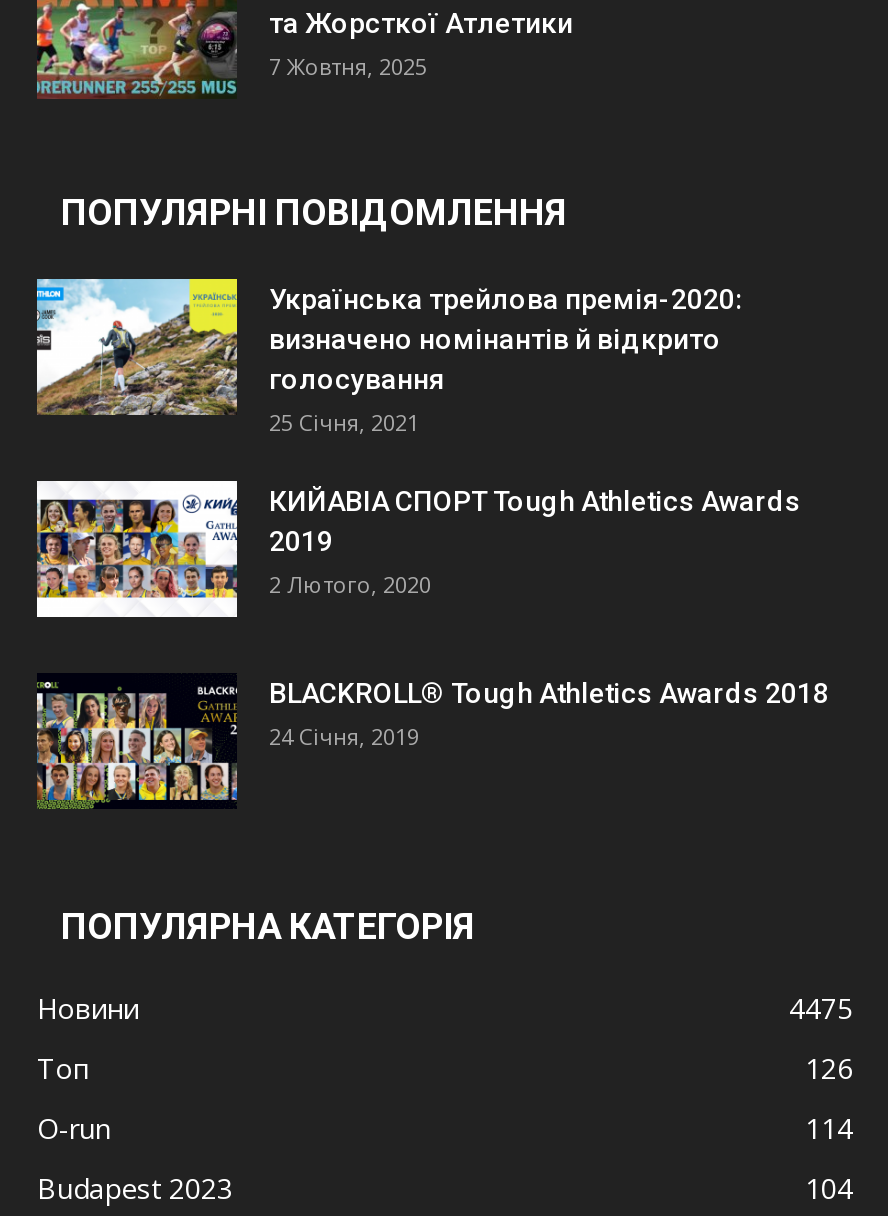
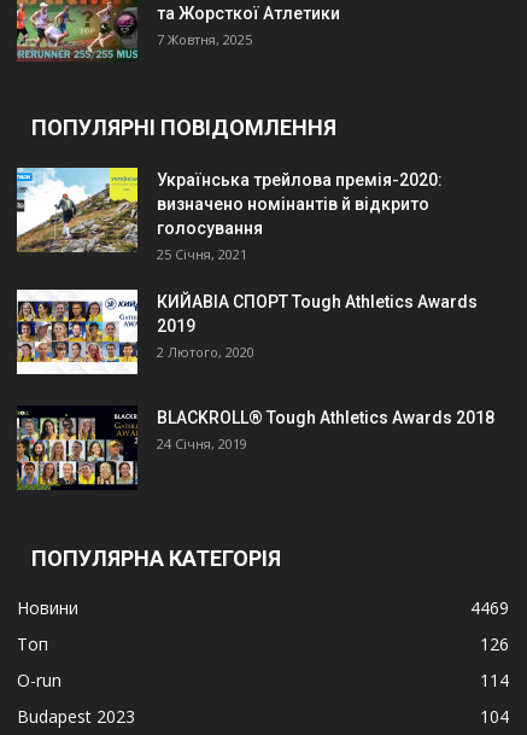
[789,988,853,1026] 4475 -> [470,596,509,619] 4469

